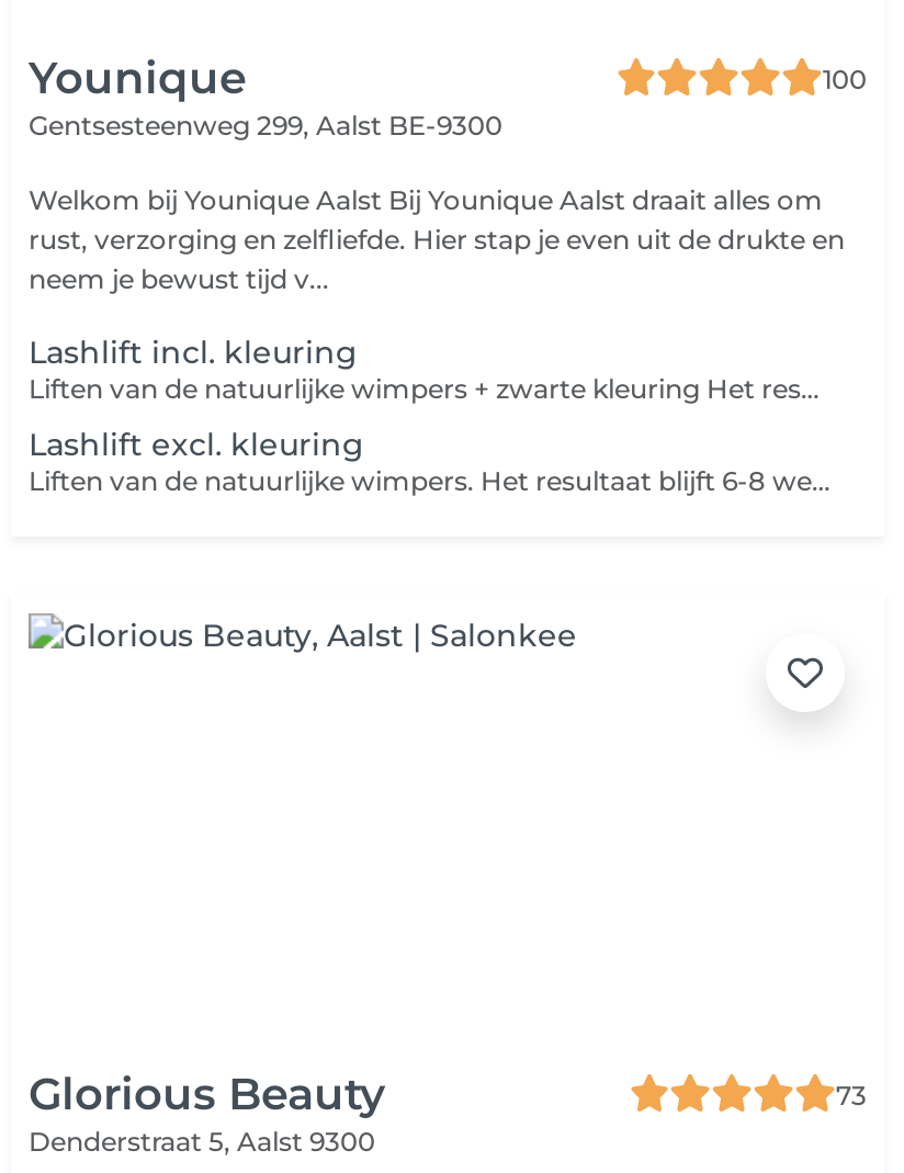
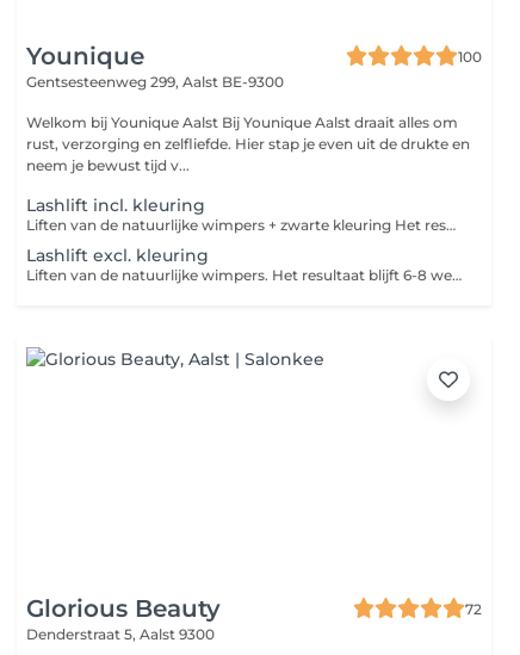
[836,1079,867,1112] 73 -> [465,600,482,618] 72

